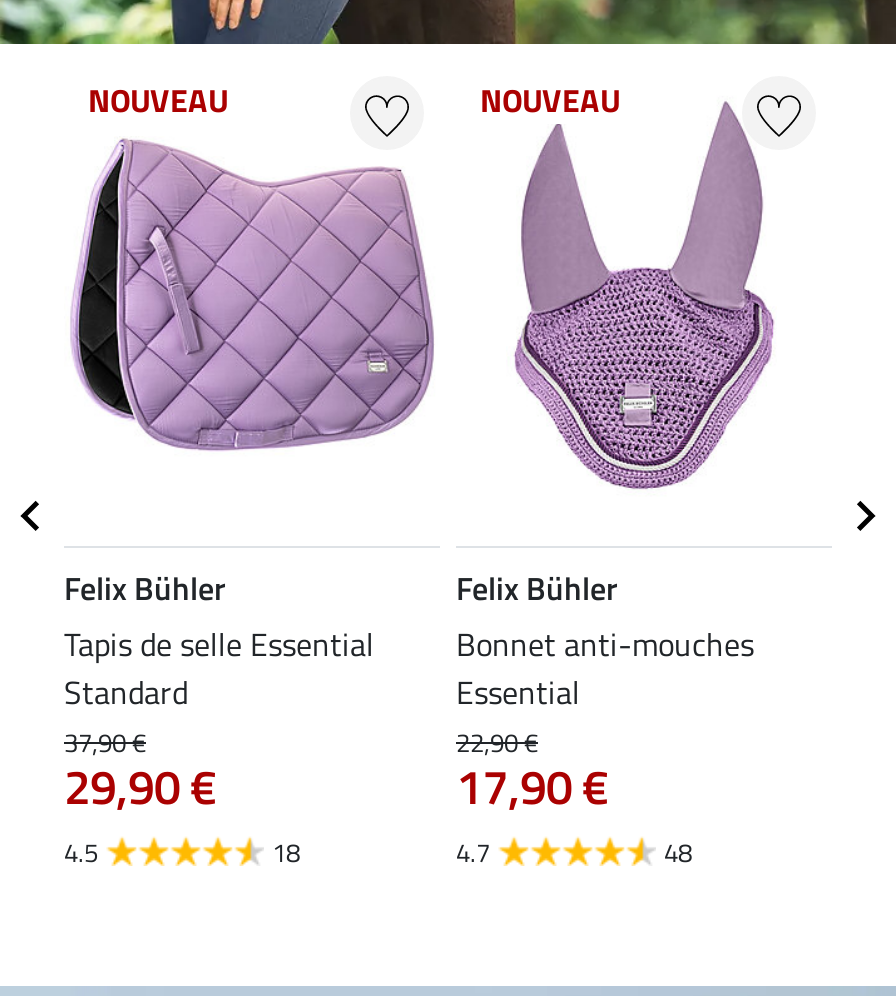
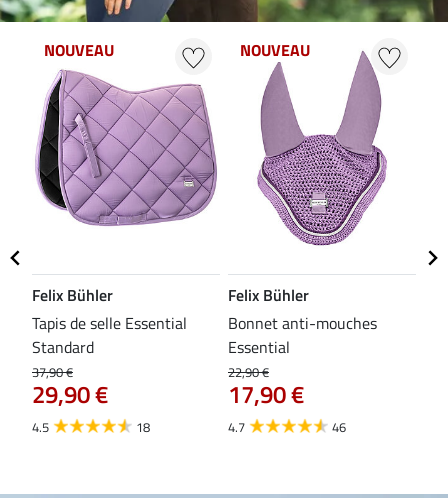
[664,833,692,873] 48 -> [332,417,346,437] 46

